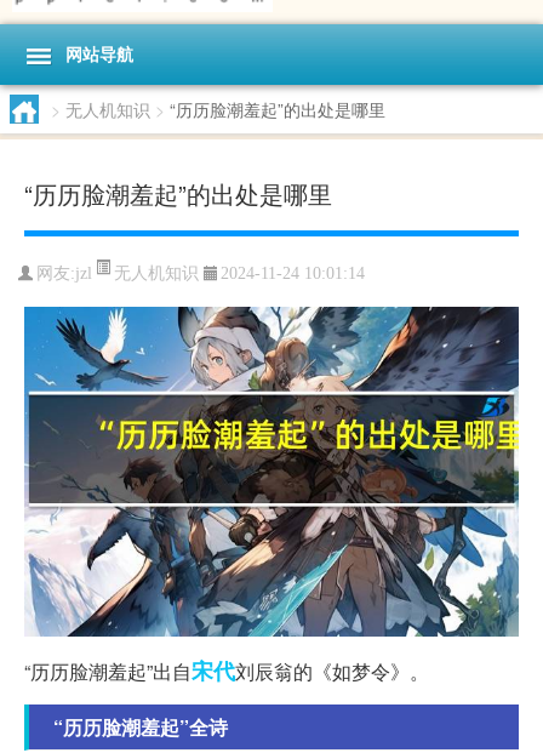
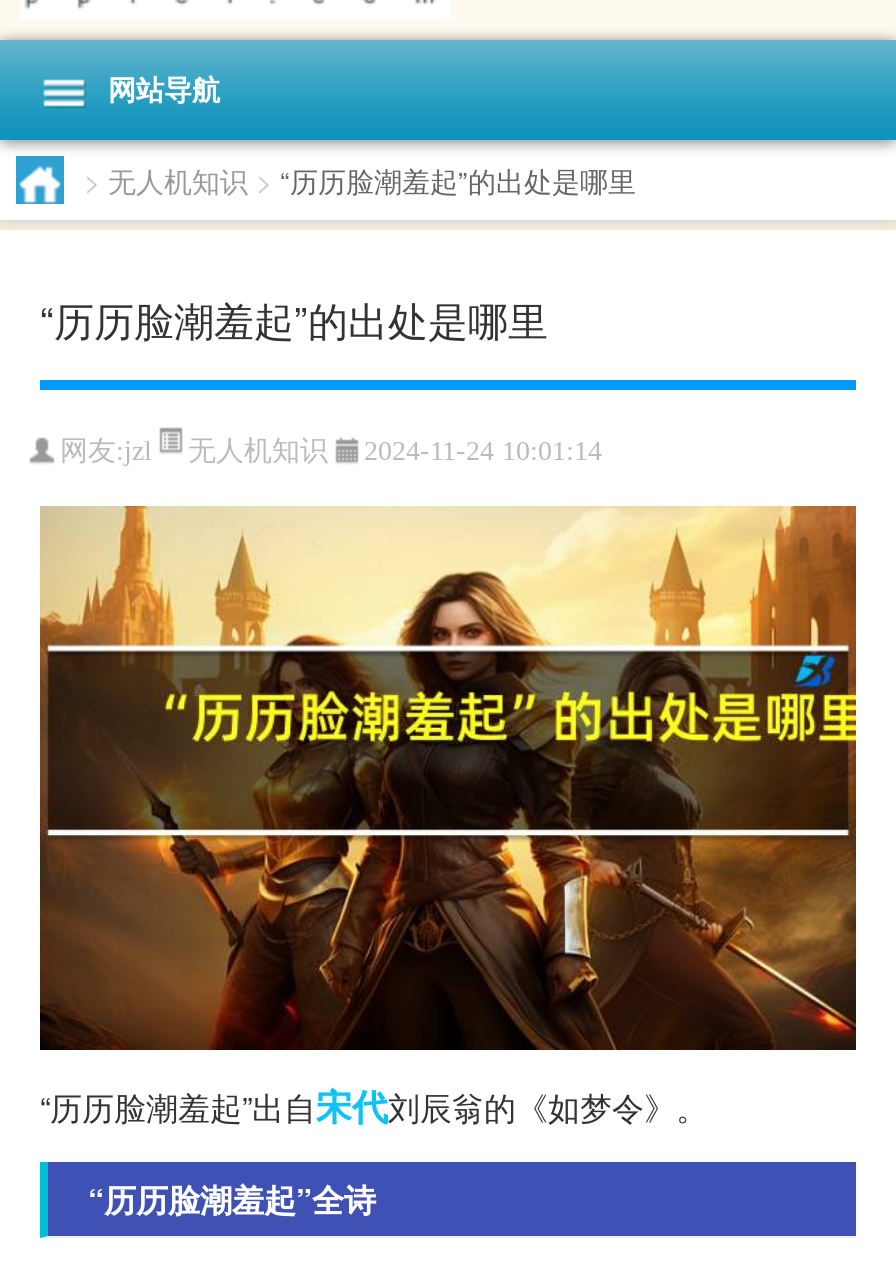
[23,306,520,638] [image] -> [38,504,858,1052] [image]

